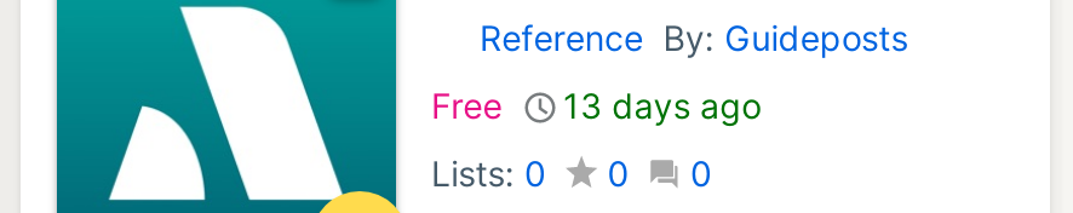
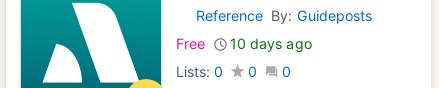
[431,84,761,125] Free 13 days ago -> [175,34,312,51] Free 10 days ago

